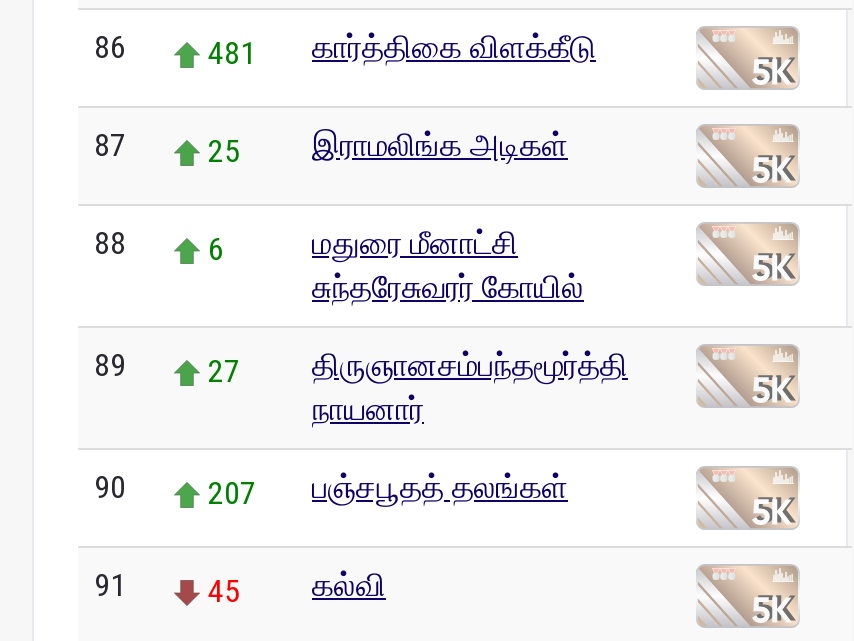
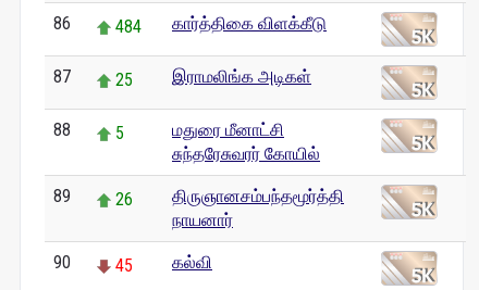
[94,28,596,72] 86 481 கார்த்திகை விளக்கீடு -> [53,13,327,37] 86 484 கார்த்திகை விளக்கீடு
[94,224,224,268] 88 6 -> [53,119,124,143] 88 5
[94,346,628,390] 89 27 திருஞானசம்பந்தமூர்த்தி -> [53,186,344,210] 89 26 திருஞானசம்பந்தமூர்த்தி
[94,468,568,604] 207 | பஞ்சபூதத் தலங்கள் | 91 -> none

